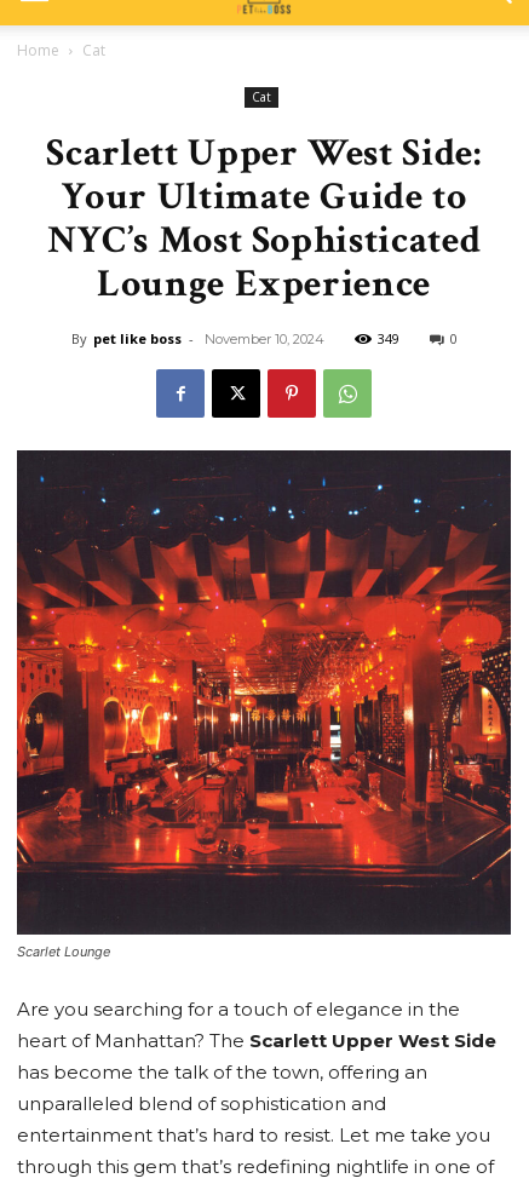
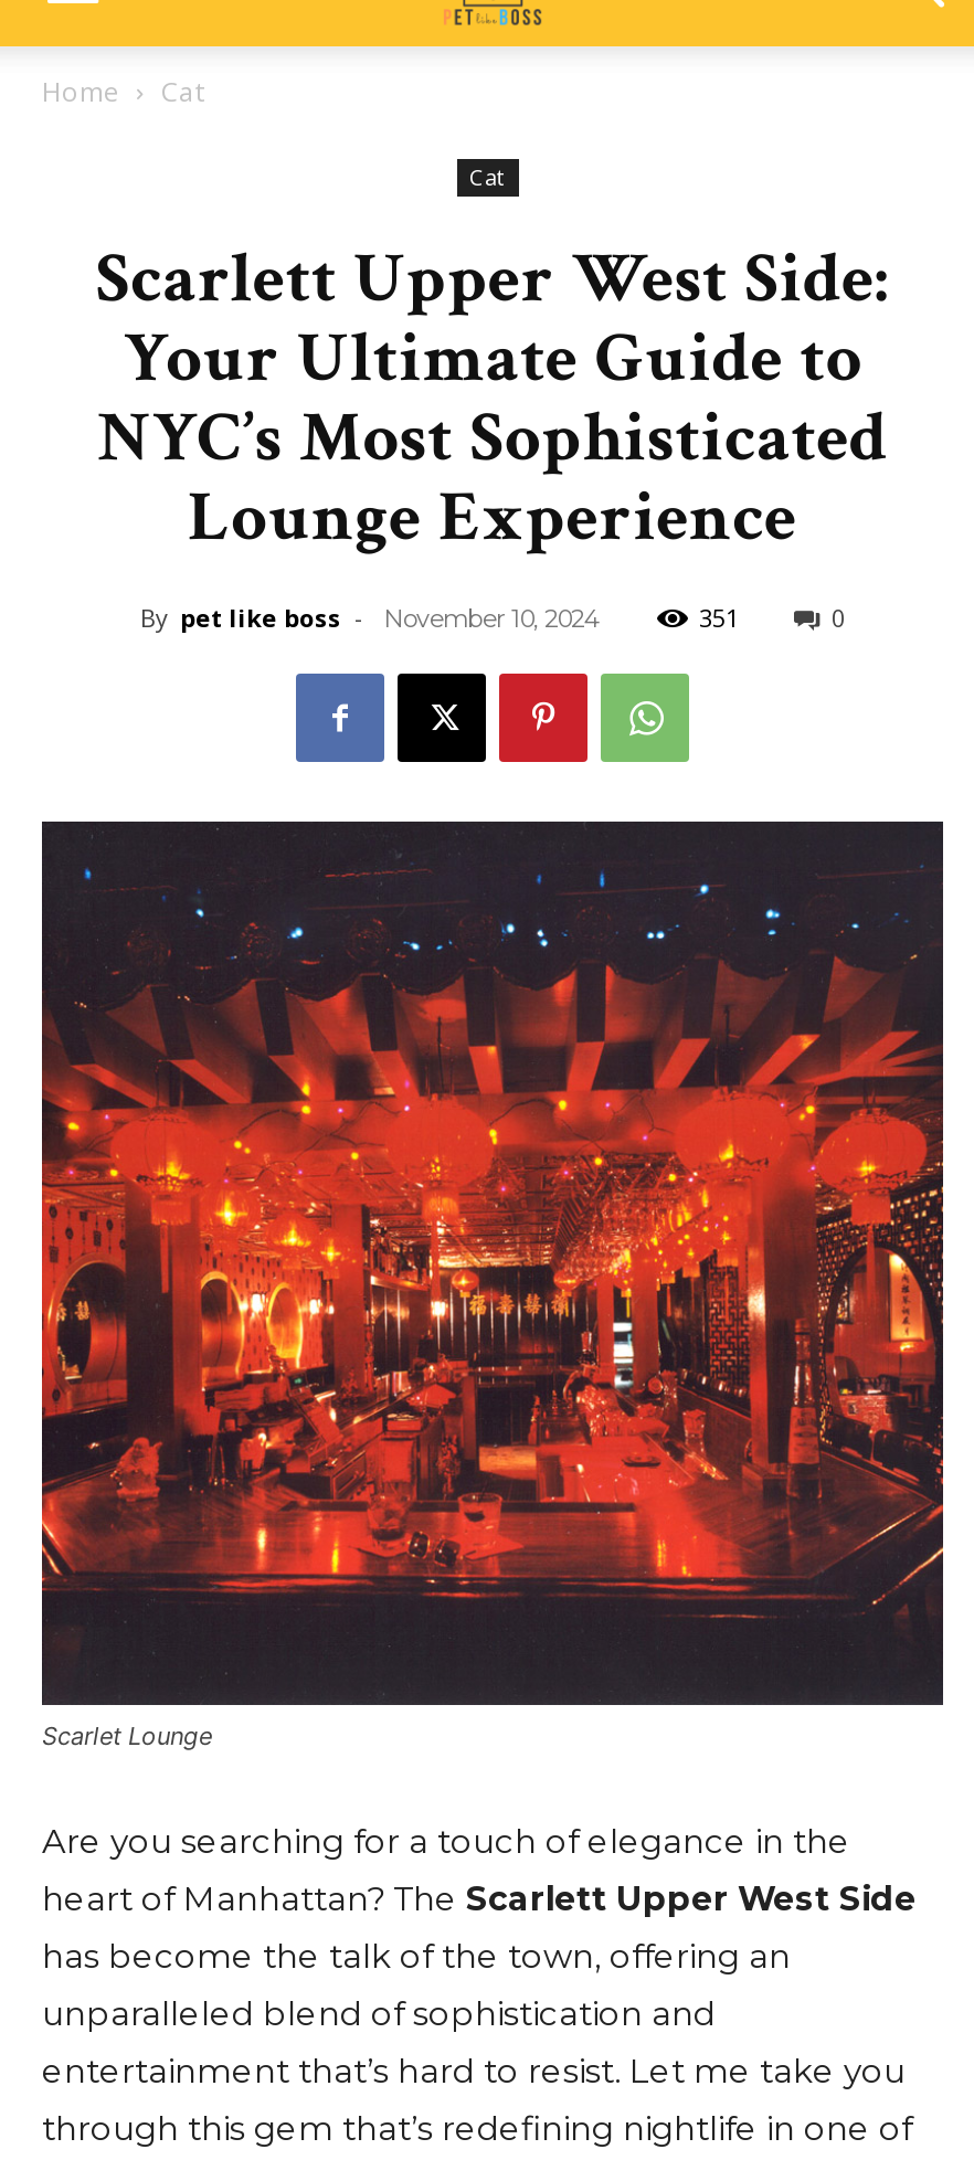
[377,329,399,347] 349 -> [699,601,739,634] 351

